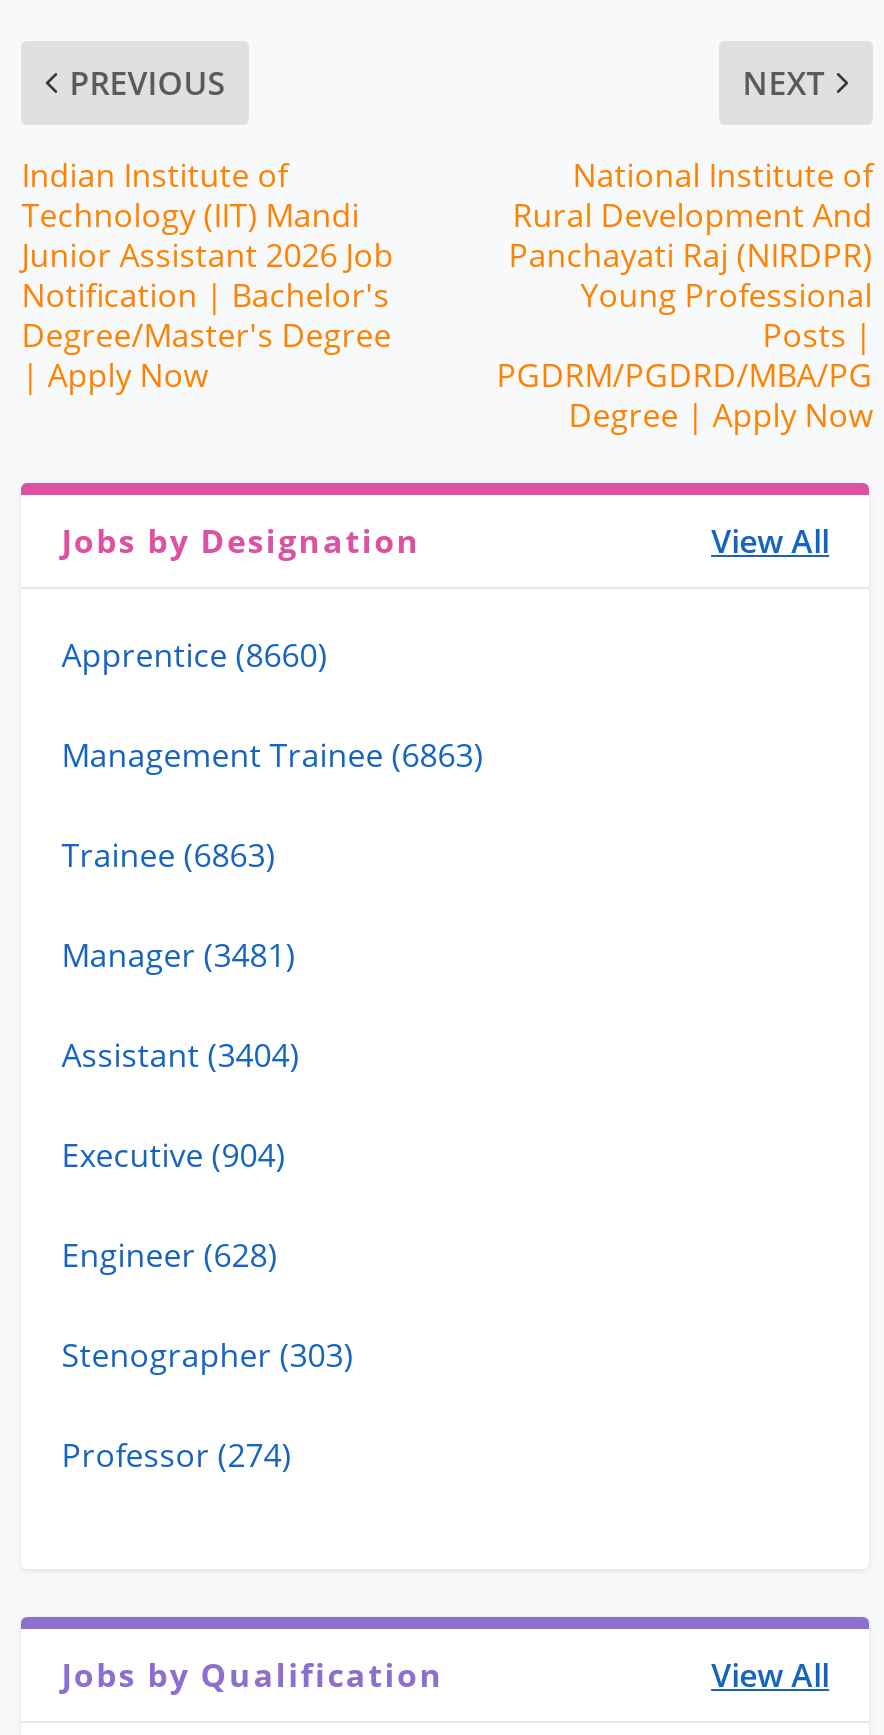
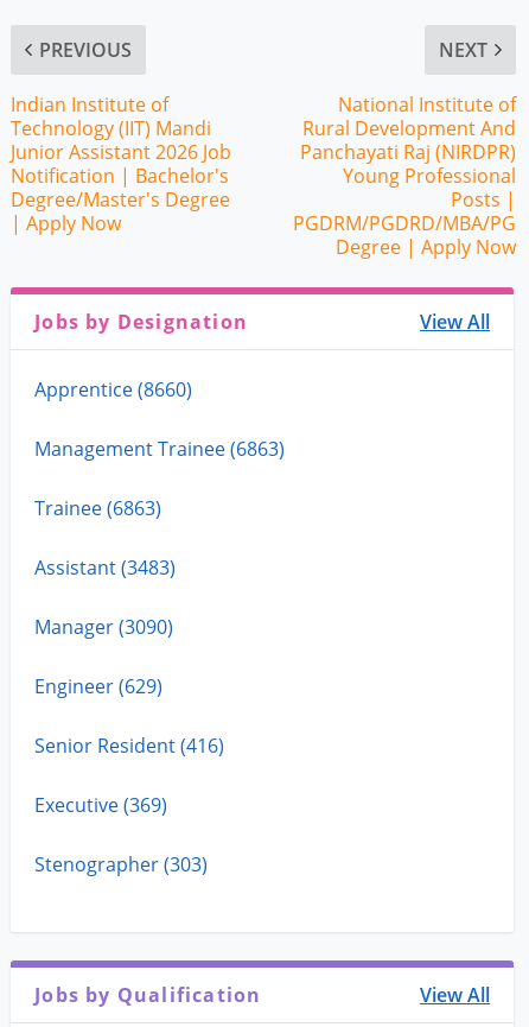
[61,932,299,1276] Manager (3481) | Assistant (3404) | Executive (904) | Engineer (628) -> [35,554,224,818] Assistant (3483) | Manager (3090) | Engineer (629) | Senior Resident (416) | Executive (369)
moved [61,1332,353,1376] -> [35,851,208,877]: Stenographer (303)
[61,1432,291,1476] Professor (274) -> none

